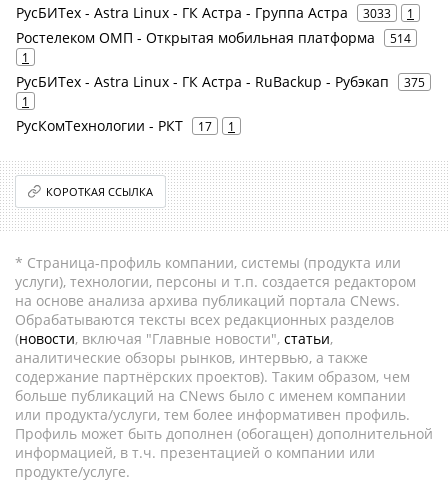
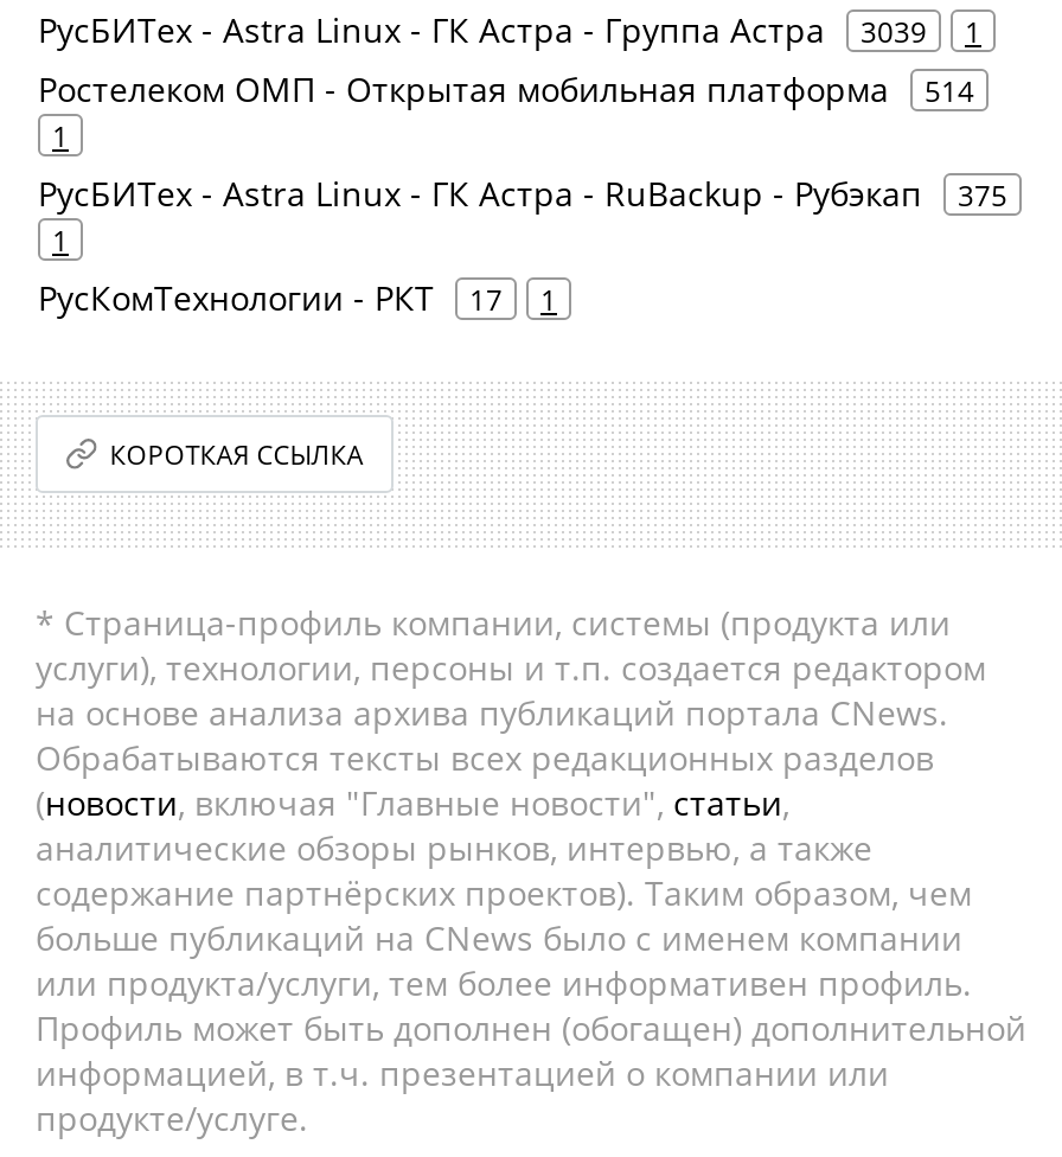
[16,3,414,22] РусБИТех - Astra Linux - ГК Астра - Группа Астра 3033 1 -> [38,7,981,52] РусБИТех - Astra Linux - ГК Астра - Группа Астра 3039 1

